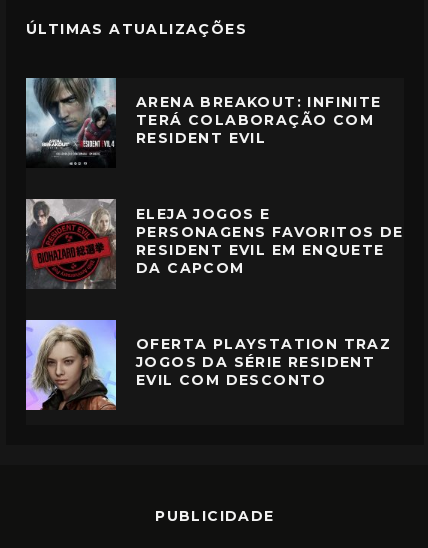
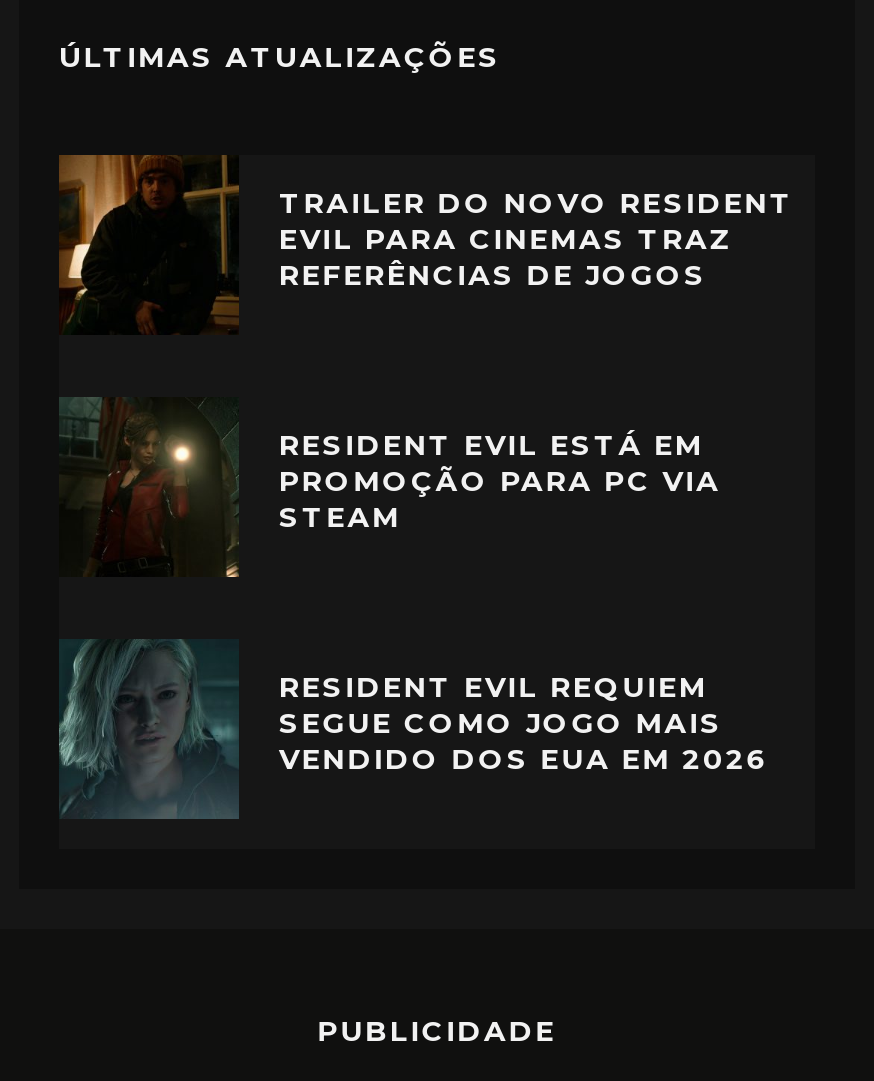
[25,77,382,166] [image] | ARENA BREAKOUT: INFINITE | TERÁ COLABORAÇÃO COM | RESIDENT EVIL -> [59,153,794,333] [image] | TRAILER DO NOVO RESIDENT | EVIL PARA CINEMAS TRAZ | REFERÊNCIAS DE JOGOS
[25,198,404,290] [image] | ELEJA JOGOS E | PERSONAGENS FAVORITOS DE | RESIDENT EVIL EM ENQUETE | DA CAPCOM -> [59,397,721,579] [image] | RESIDENT EVIL ESTÁ EM | PROMOÇÃO PARA PC VIA | STEAM
[25,319,391,411] [image] | OFERTA PLAYSTATION TRAZ | JOGOS DA SÉRIE RESIDENT | EVIL COM DESCONTO -> [57,639,769,821] [image] | RESIDENT EVIL REQUIEM | SEGUE COMO JOGO MAIS | VENDIDO DOS EUA EM 2026

